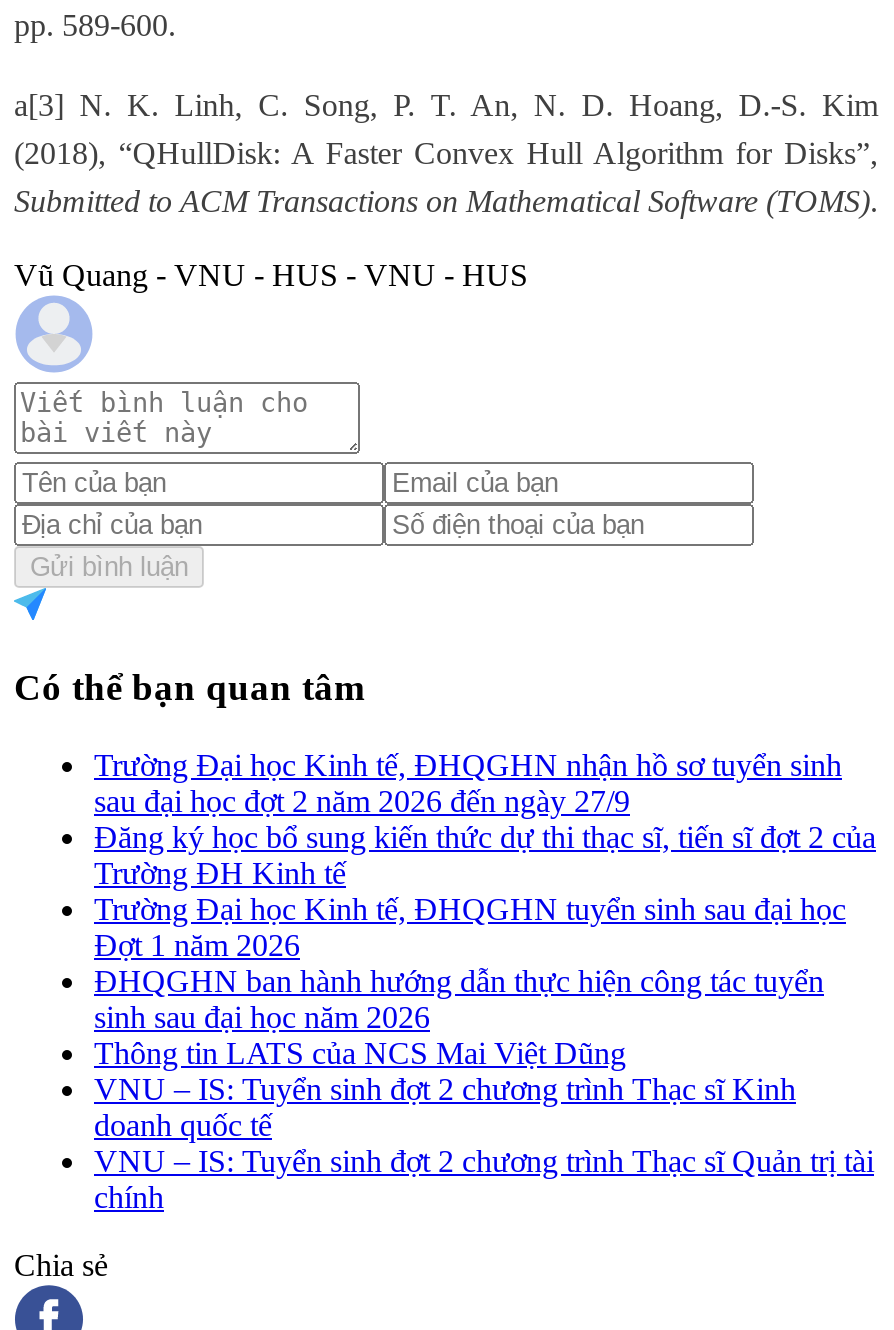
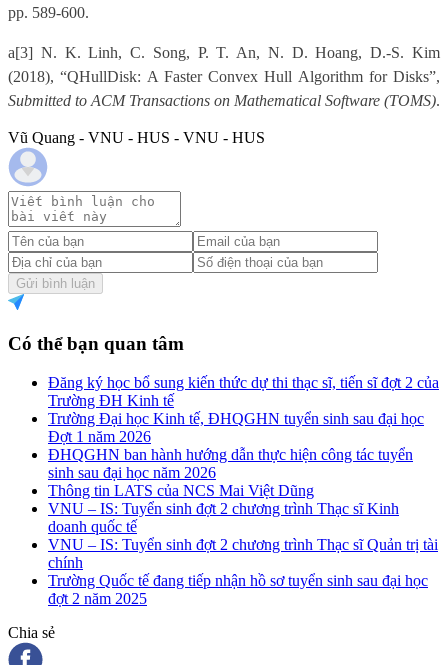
[94,747,842,817] Trường Đại học Kinh tế, ĐHQGHN nhận hồ sơ tuyển sinh | sau đại học đợt 2 năm 2026 đến ngày 27/9 -> none
moved [94,819,876,1213] -> [48,373,439,570]: Đăng ký học bổ sung kiến thức dự thi thạc sĩ, tiến sĩ đợt 2 của | Trường ĐH Kinh tế | Trường Đại học Kinh tế, ĐHQGHN tuyển sinh sau đại học | ... | VNU – IS: Tuyển sinh đợt 2 chương trình Thạc sĩ Quản trị tài | chính
none -> [48,571,428,606] Trường Quốc tế đang tiếp nhận hồ sơ tuyển sinh sau đại học | đợt 2 năm 2025

